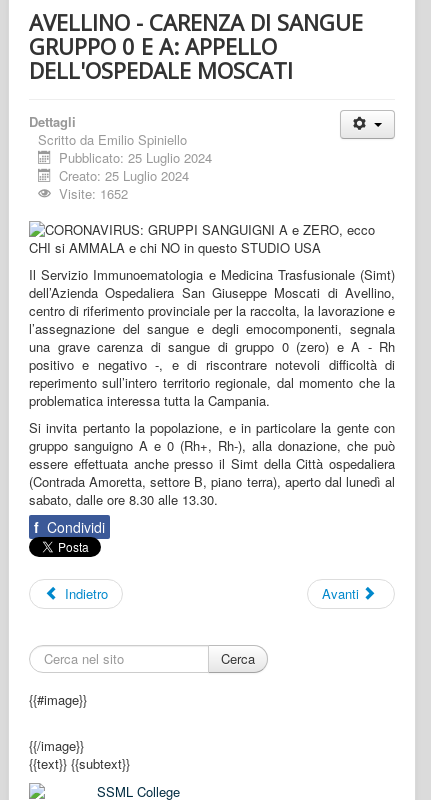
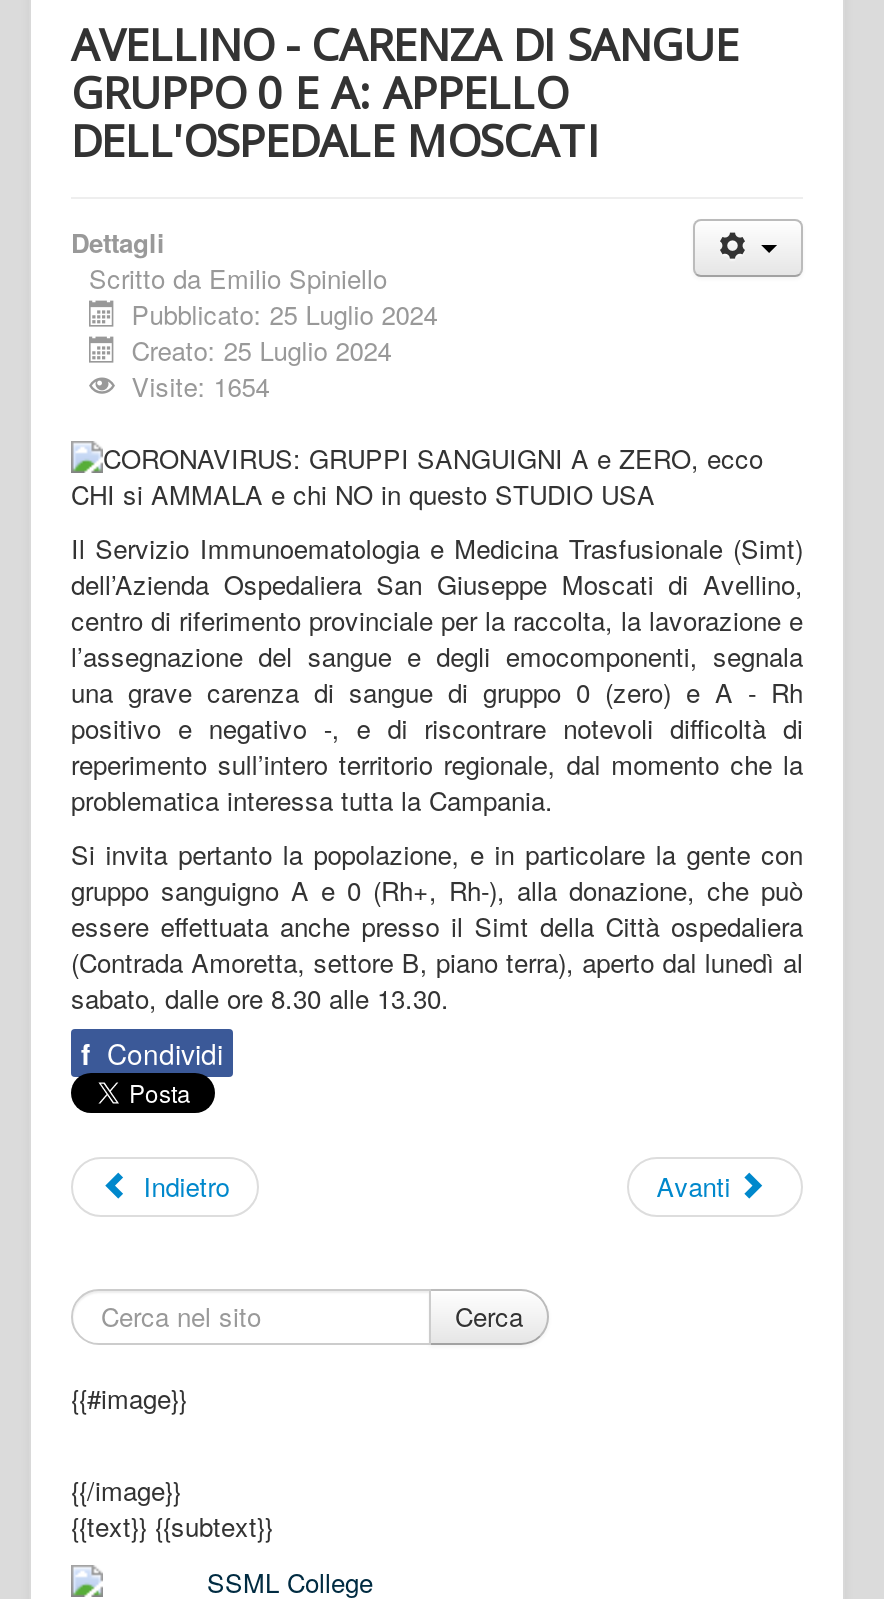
[59,184,128,203] Visite: 1652 -> [131,367,269,405] Visite: 1654

